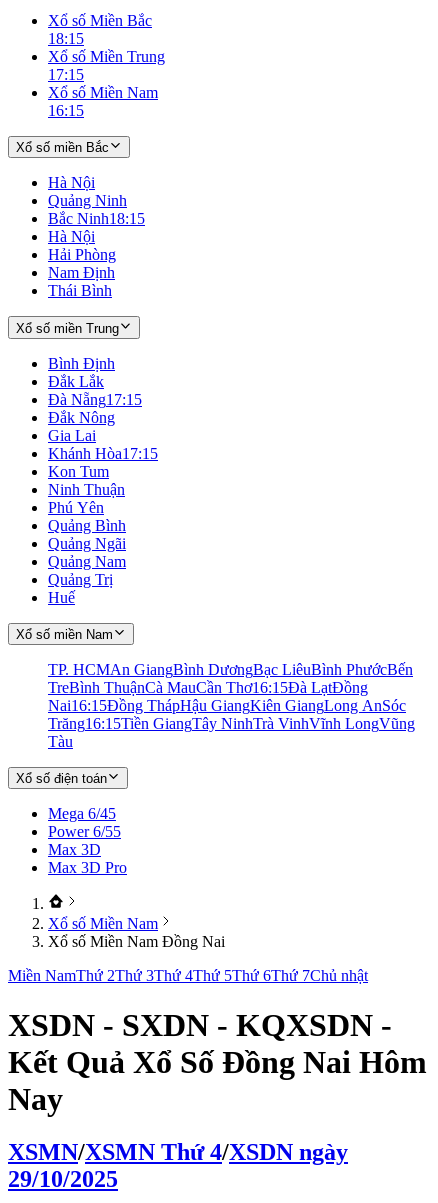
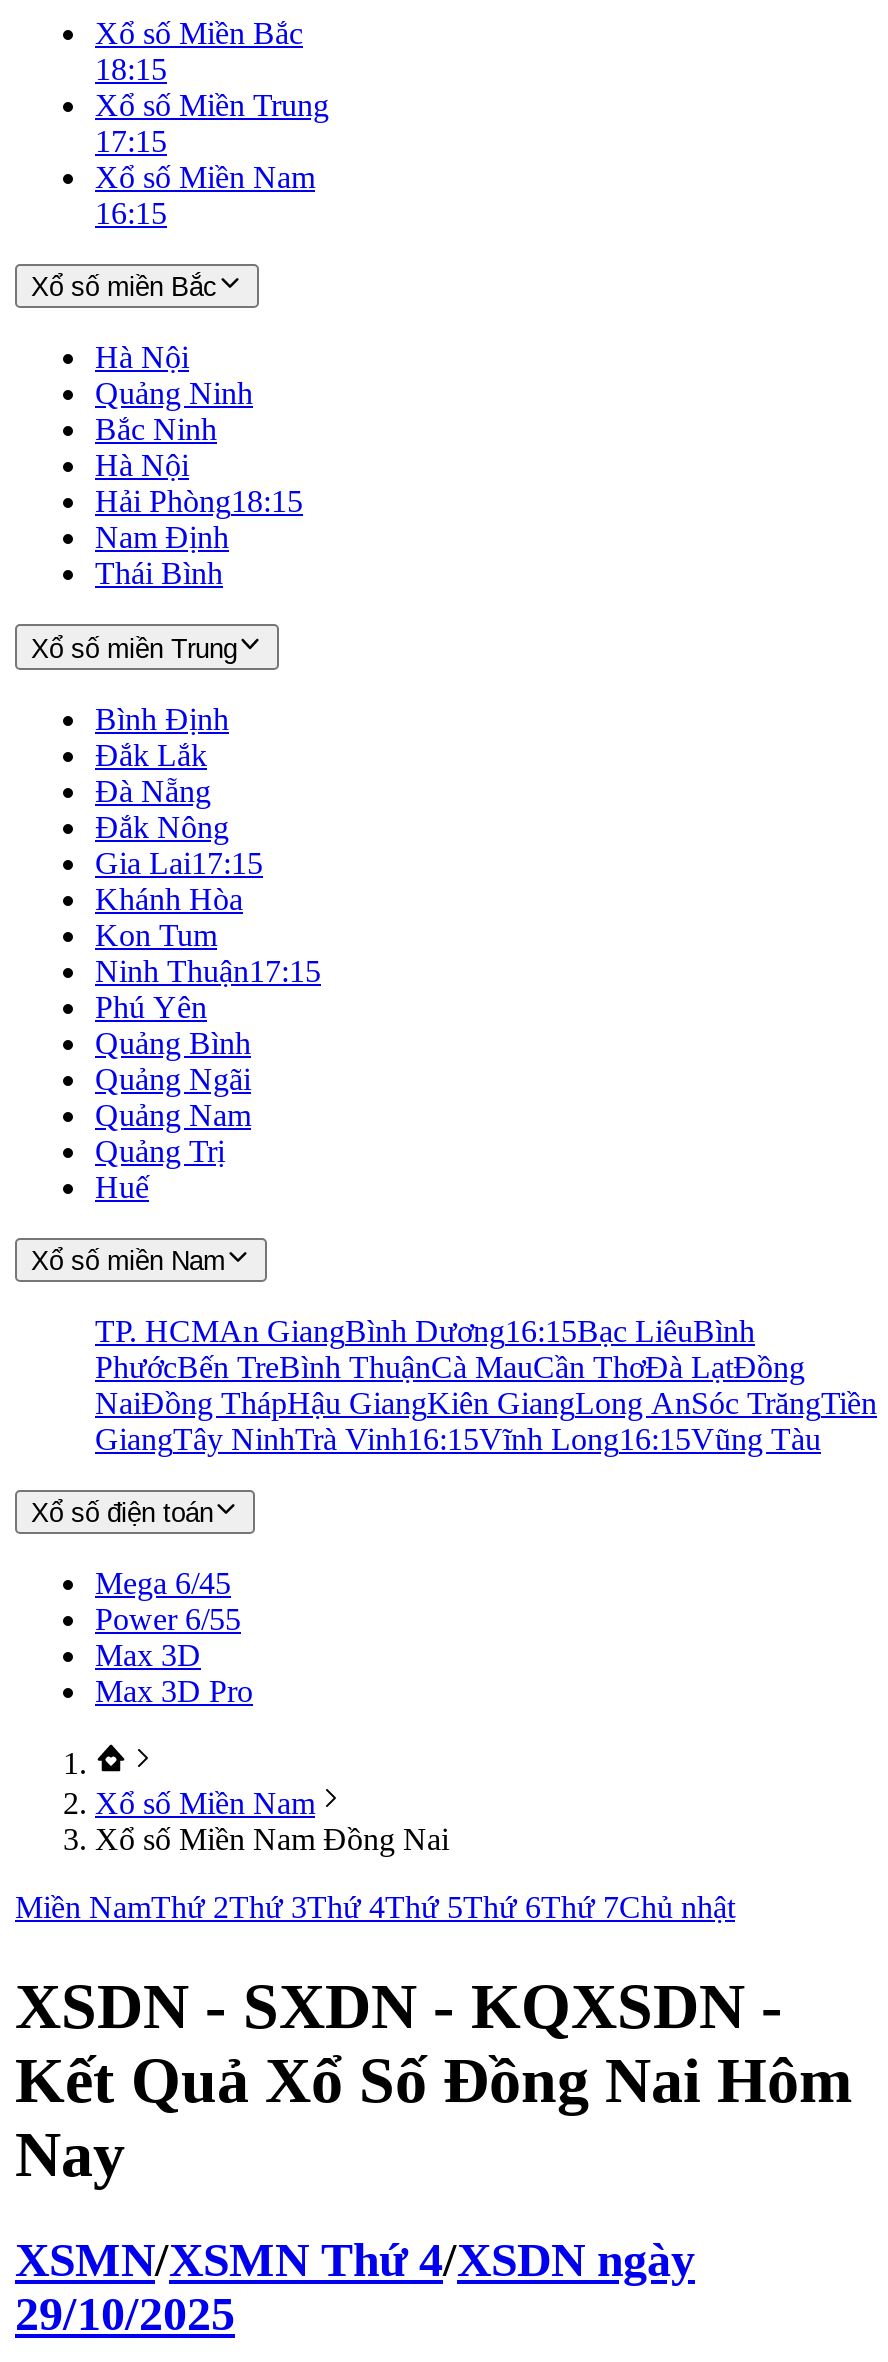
[48,210,145,227] Bắc Ninh18:15 -> [95,413,217,447] Bắc Ninh
[48,246,116,263] Hải Phòng -> [95,485,303,519] Hải Phòng18:15
[48,391,142,408] Đà Nẵng 17:15 -> [95,773,211,807] Đà Nẵng
[48,427,158,462] Gia Lai | Khánh Hòa 17:15 -> [95,845,263,915] Gia Lai17:15 | Khánh Hòa
[48,481,125,498] Ninh Thuận -> [95,953,321,987] Ninh Thuận17:15
[48,661,415,750] TP. HCMAn GiangBình DươngBạc LiêuBình PhướcBến | TreBình ThuậnCà MauCần Thơ16:15Đà LạtĐồng | Nai 16:15Đồng ThápHậu GiangKiên GiangLong AnSóc | Trăng 16:15Tiền GiangTây NinhTrà VinhVĩnh LongVũng | Tàu -> [95,1314,877,1456] TP. HCMAn GiangBình Dương16:15Bạc LiêuBình | PhướcBến TreBình ThuậnCà MauCần ThơĐà LạtĐồng | NaiĐồng ThápHậu GiangKiên GiangLong AnSóc TrăngTiền | GiangTây NinhTrà Vinh16:15Vĩnh Long16:15Vũng Tàu

